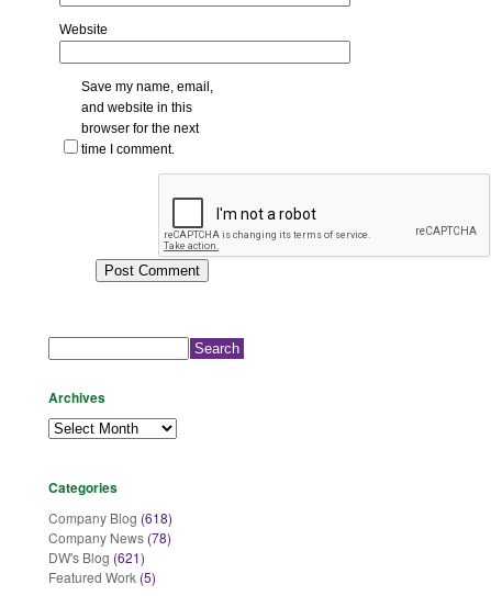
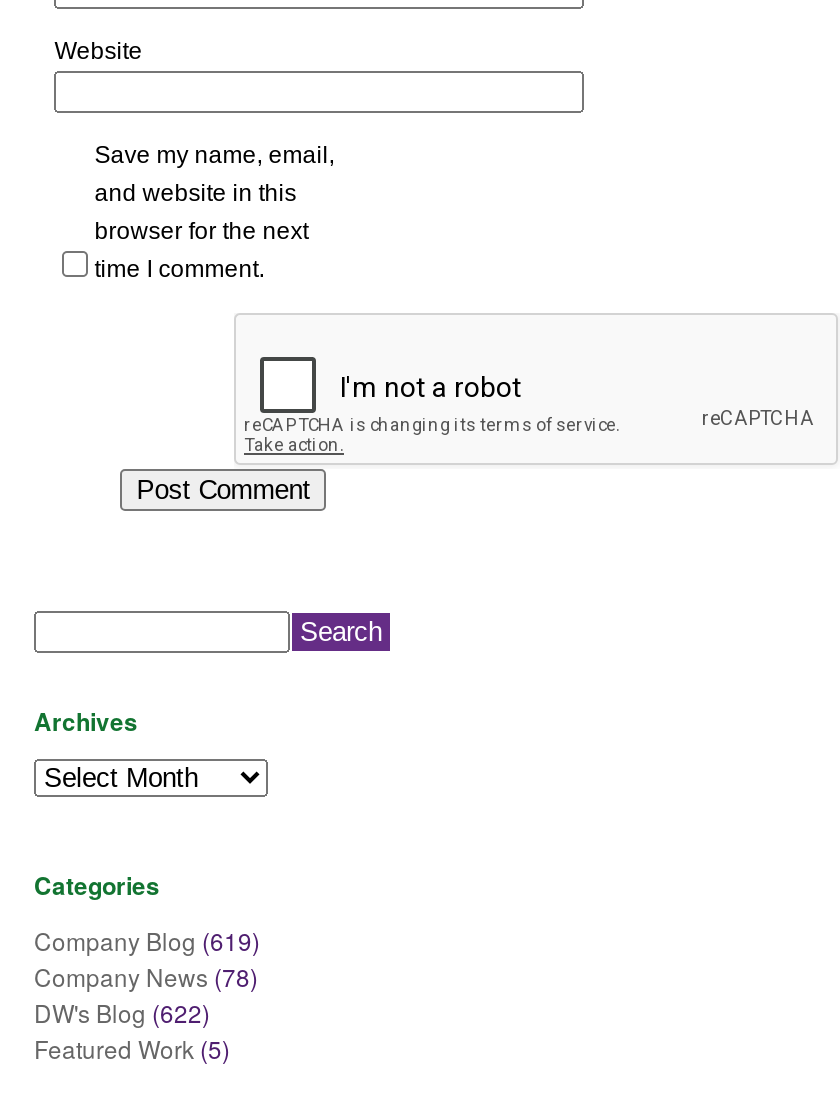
[48,508,172,527] Company Blog (618) -> [34,923,260,957] Company Blog (619)
[48,548,145,566] DW's Blog (621) -> [34,995,210,1029] DW's Blog (622)

